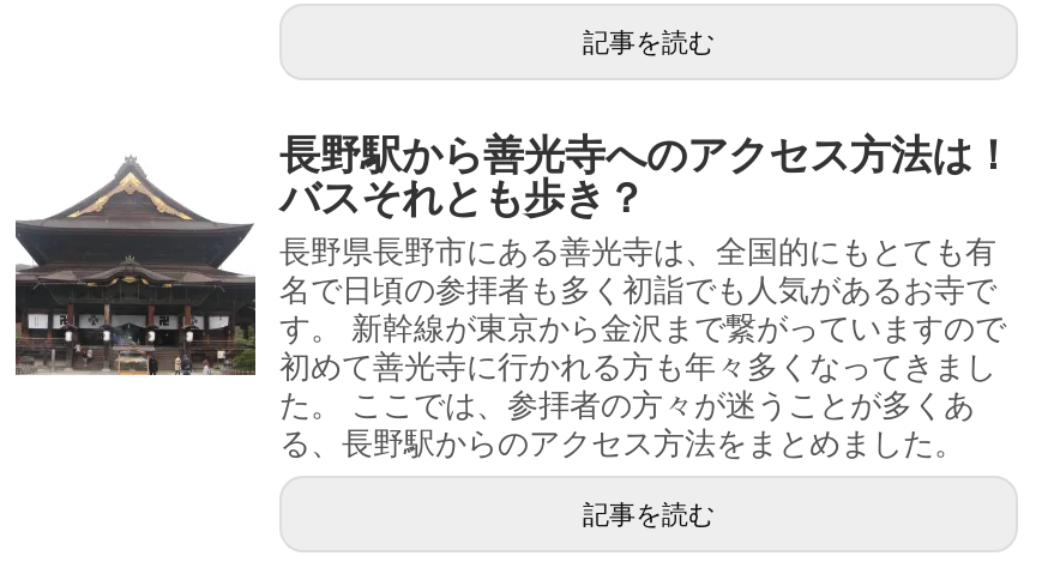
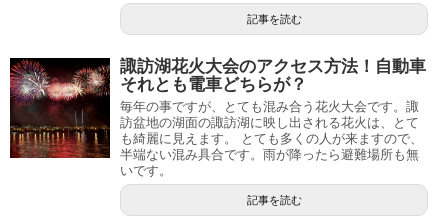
[16,133,1013,462] [image] | 長野駅から善光寺へのアクセス方法は！ | バスそれとも歩き？ | 長野県長野市にある善光寺は、全国的にもとても有 | 名で日頃の参拝者も多く初詣でも人気があるお寺で | す。 新幹線が東京から金沢まで繋がっていますので | 初めて善光寺に行かれる方も年々多くなってきまし | た。 ここでは、参拝者の方々が迷うことが多くあ | る、長野駅からのアクセス方法をまとめました。 -> [9,57,426,178] [image] | 諏訪湖花火大会のアクセス方法！自動車 | それとも電車どちらが？ | 毎年の事ですが、とても混み合う花火大会です。諏 | 訪盆地の湖面の諏訪湖に映し出される花火は、とて | も綺麗に見えます。 とても多くの人が来ますので、 | 半端ない混み具合です。雨が降ったら避難場所も無 | いです。

